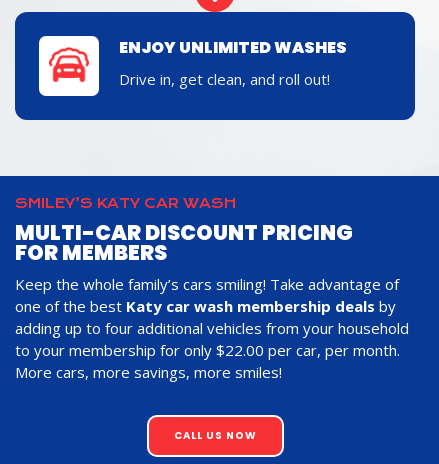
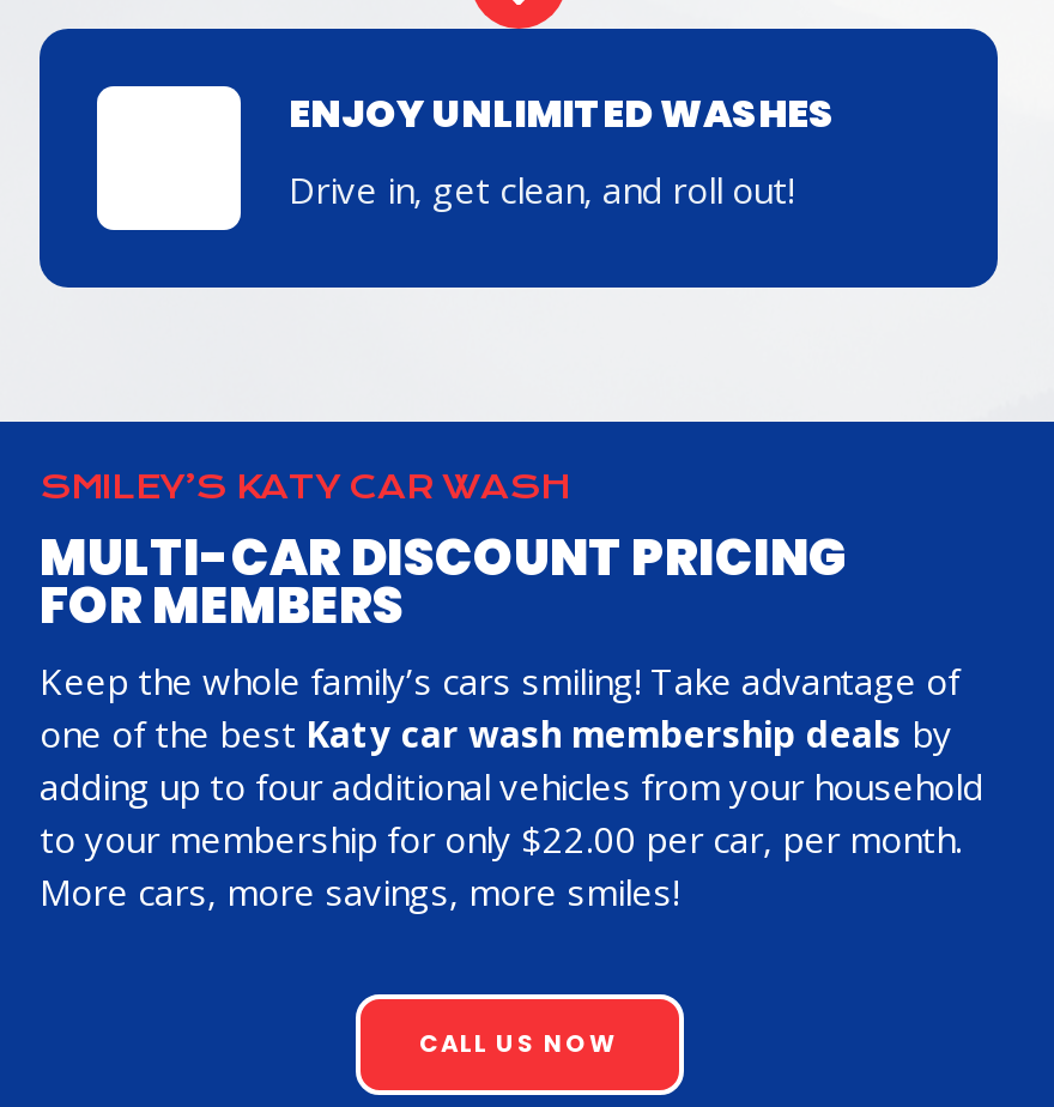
[48,46,90,83] [image] -> none

